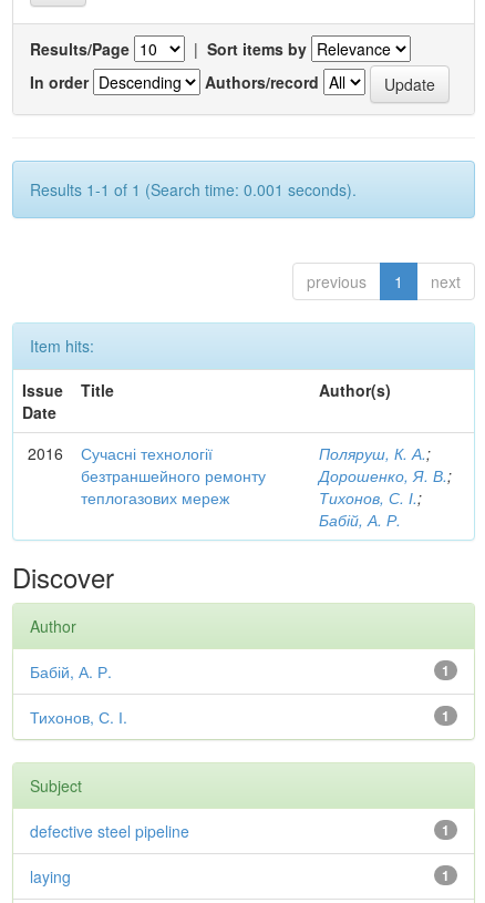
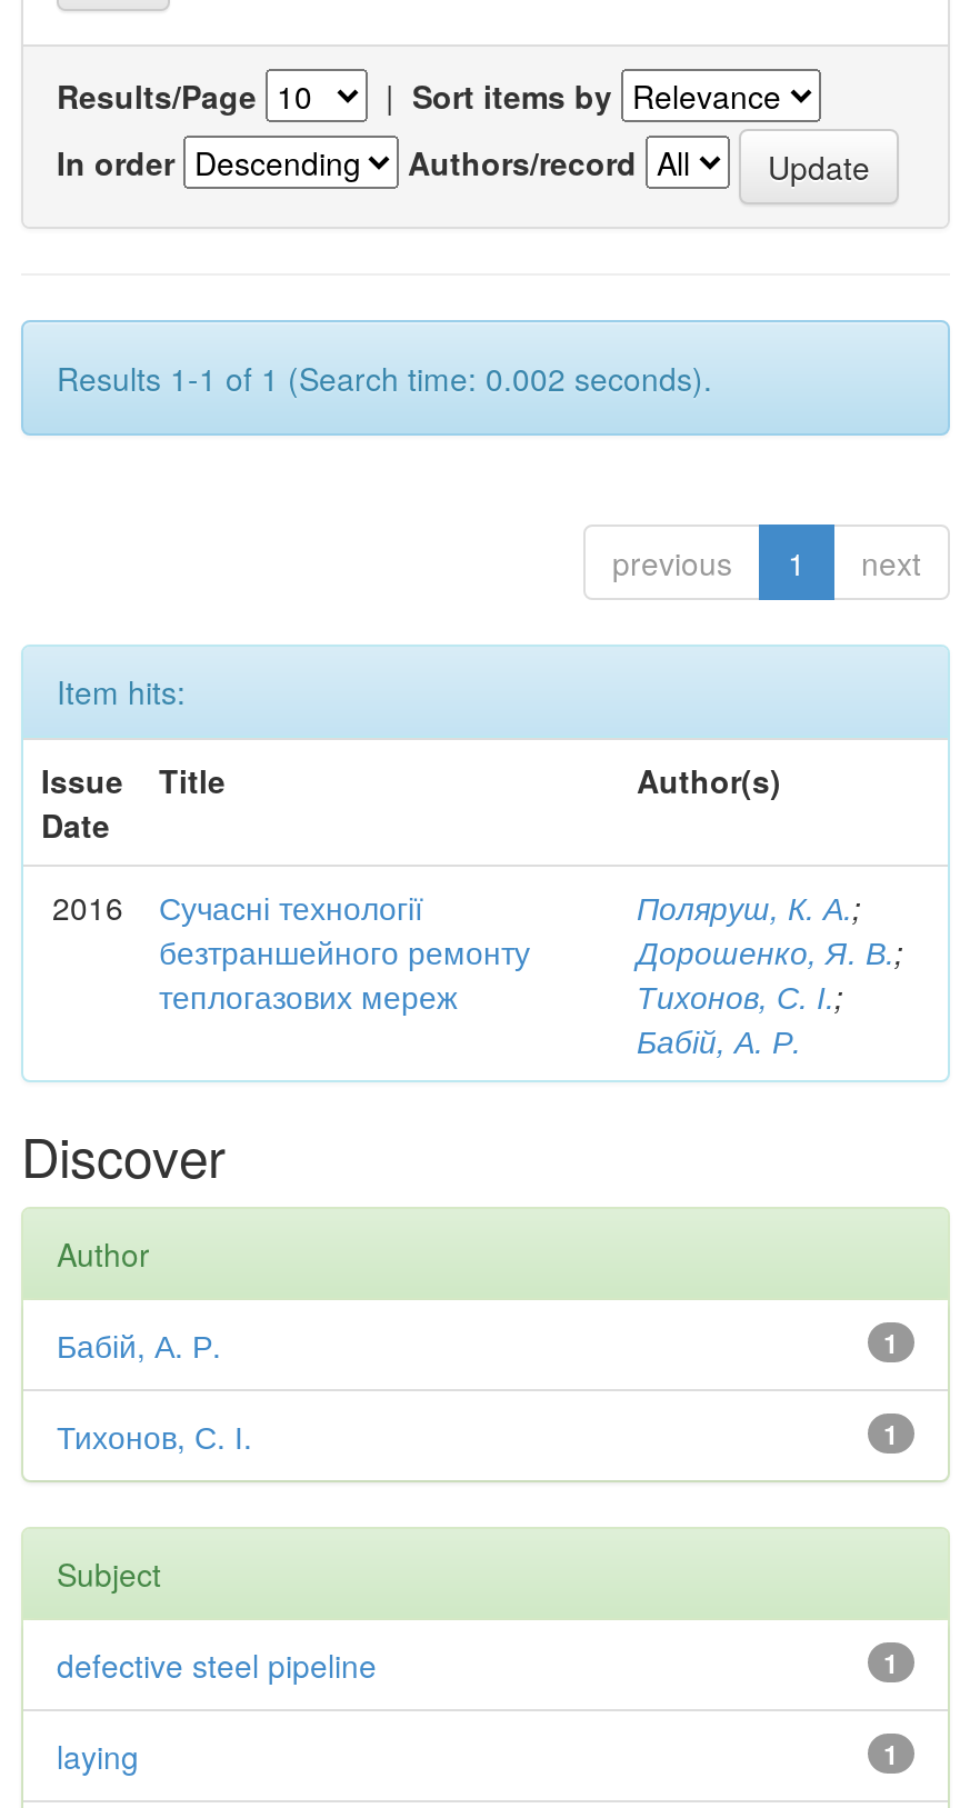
[30,178,357,201] Results 1-1 of 1 (Search time: 0.001 seconds). -> [57,356,712,400] Results 1-1 of 1 (Search time: 0.002 seconds).

